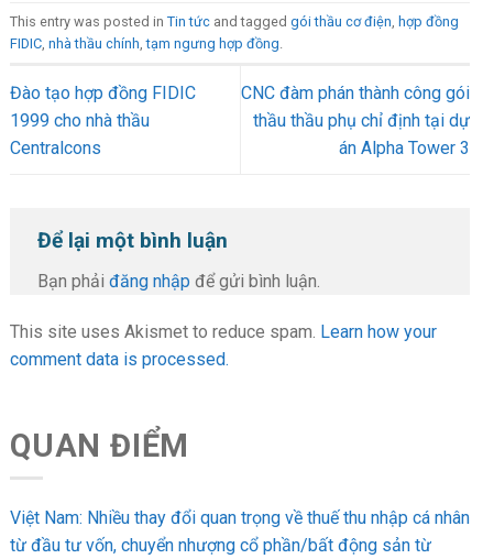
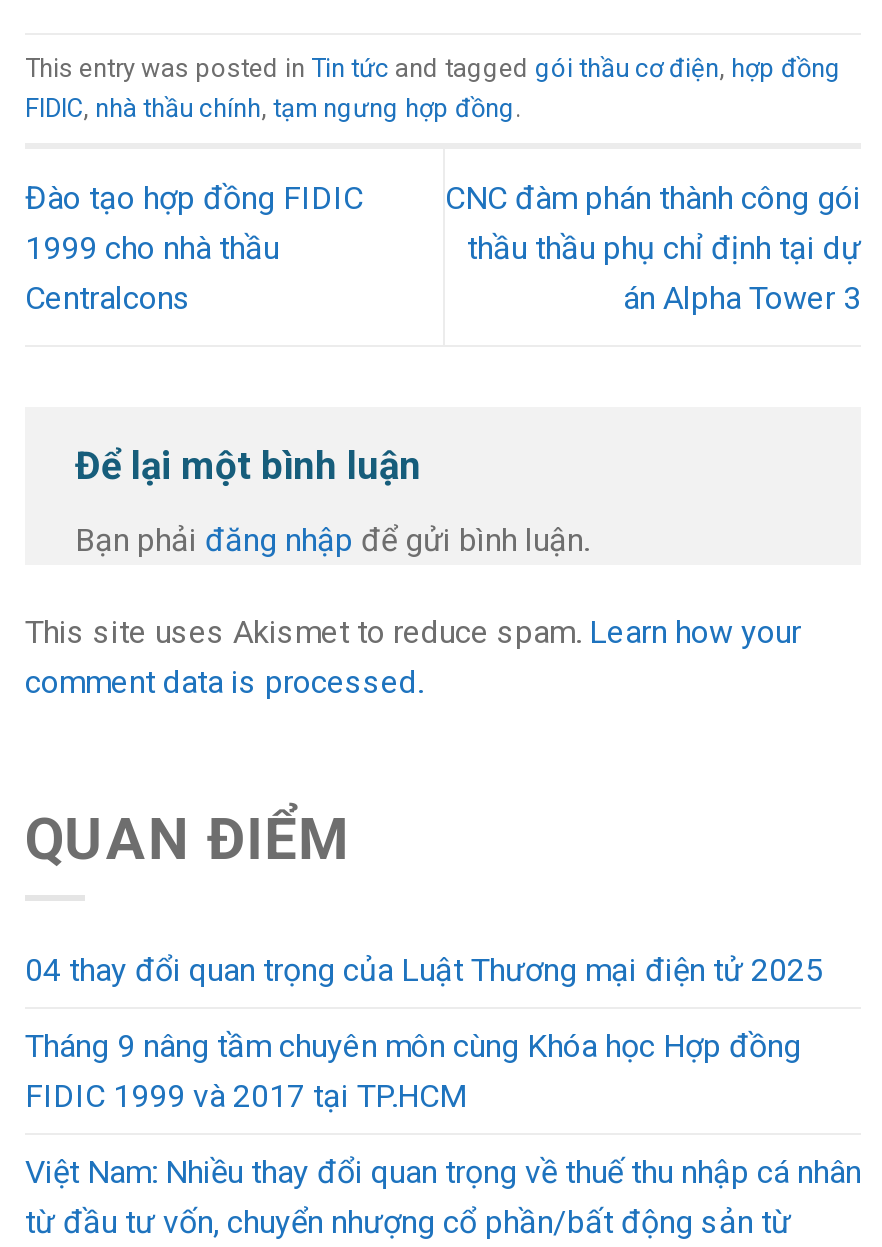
none -> [25,950,823,1114] 04 thay đổi quan trọng của Luật Thương mại điện tử 2025 | Tháng 9 nâng tầm chuyên môn cùng Khóa học Hợp đồng | FIDIC 1999 và 2017 tại TP.HCM

